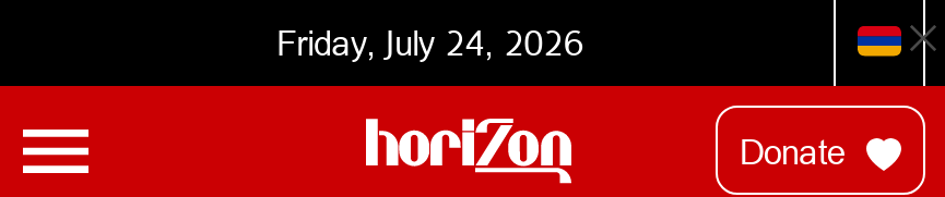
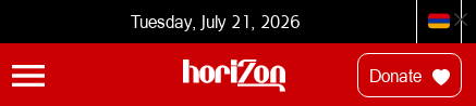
[277,20,583,61] Friday, July 24, 2026 -> [130,10,299,31] Tuesday, July 21, 2026

